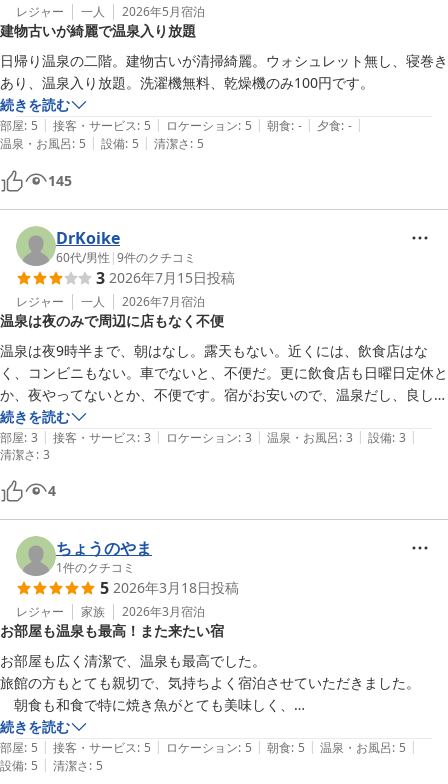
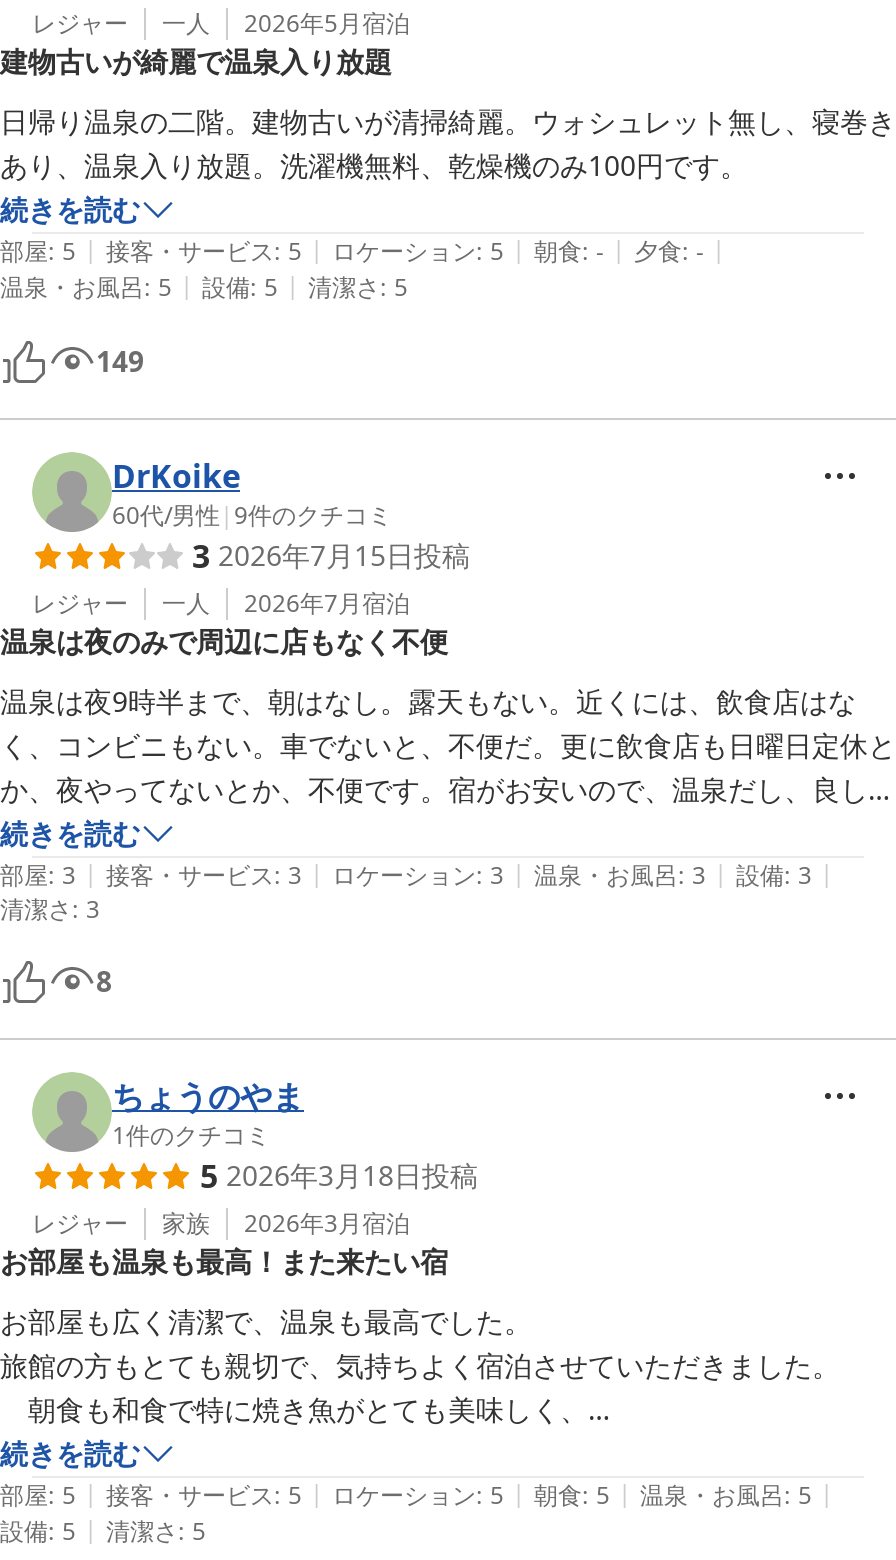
[48,171,72,190] 145 -> [96,342,144,380] 149
[48,481,56,500] 4 -> [96,962,112,1000] 8

